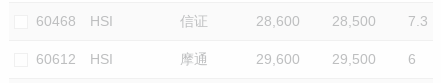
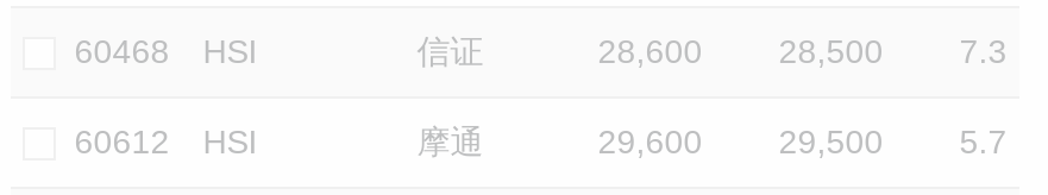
[256,51,416,67] 29,600 29,500 6 -> [598,122,1007,161] 29,600 29,500 5.7

